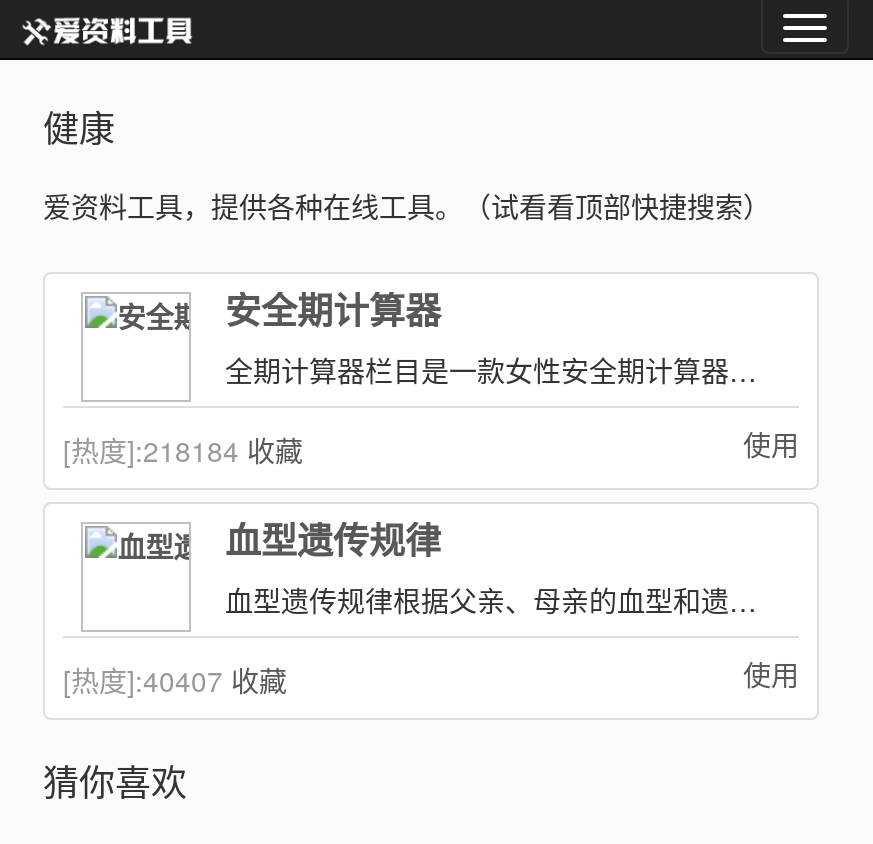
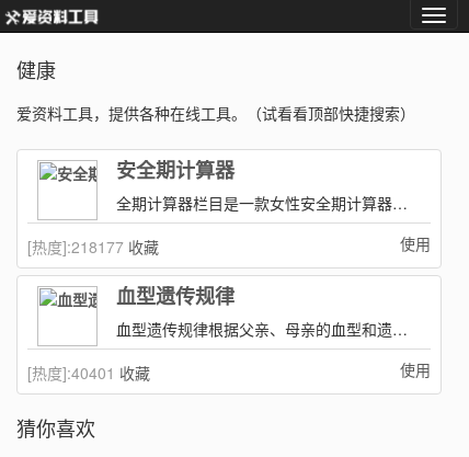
[63,430,303,470] [热度]:218184收藏 -> [27,236,159,258] [热度]:218177收藏
[63,660,287,700] [热度]:40407收藏 -> [27,362,150,384] [热度]:40401收藏

